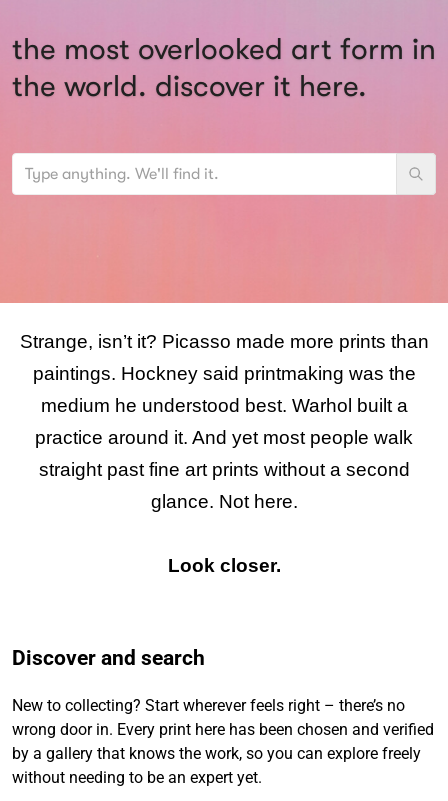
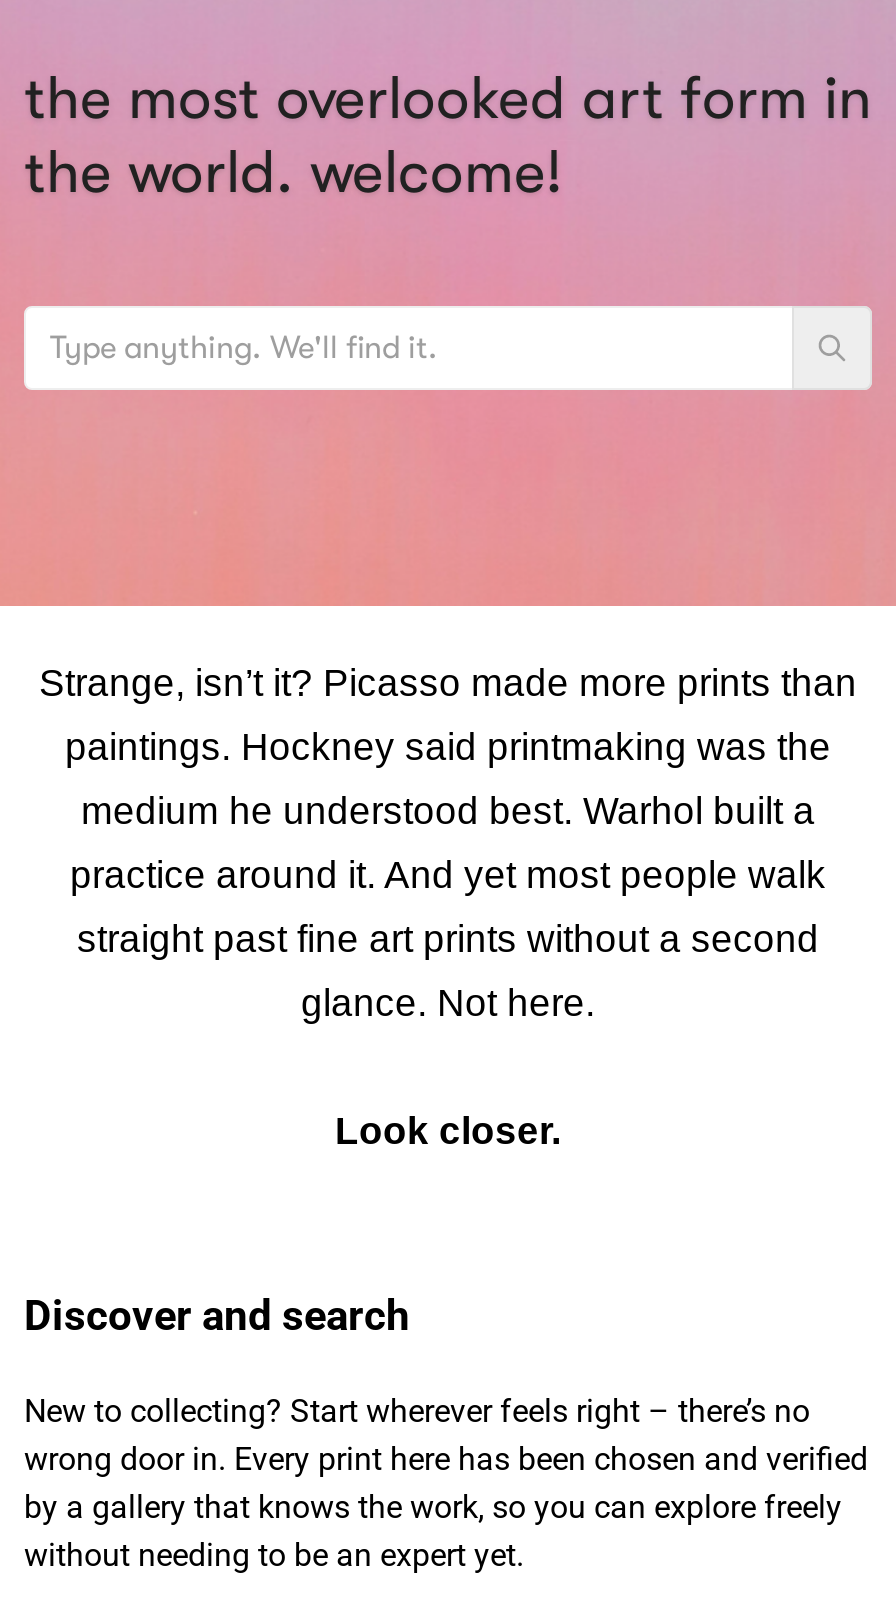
[12,69,367,103] the world. discover it here. -> [24,138,562,206] the world. welcome!

